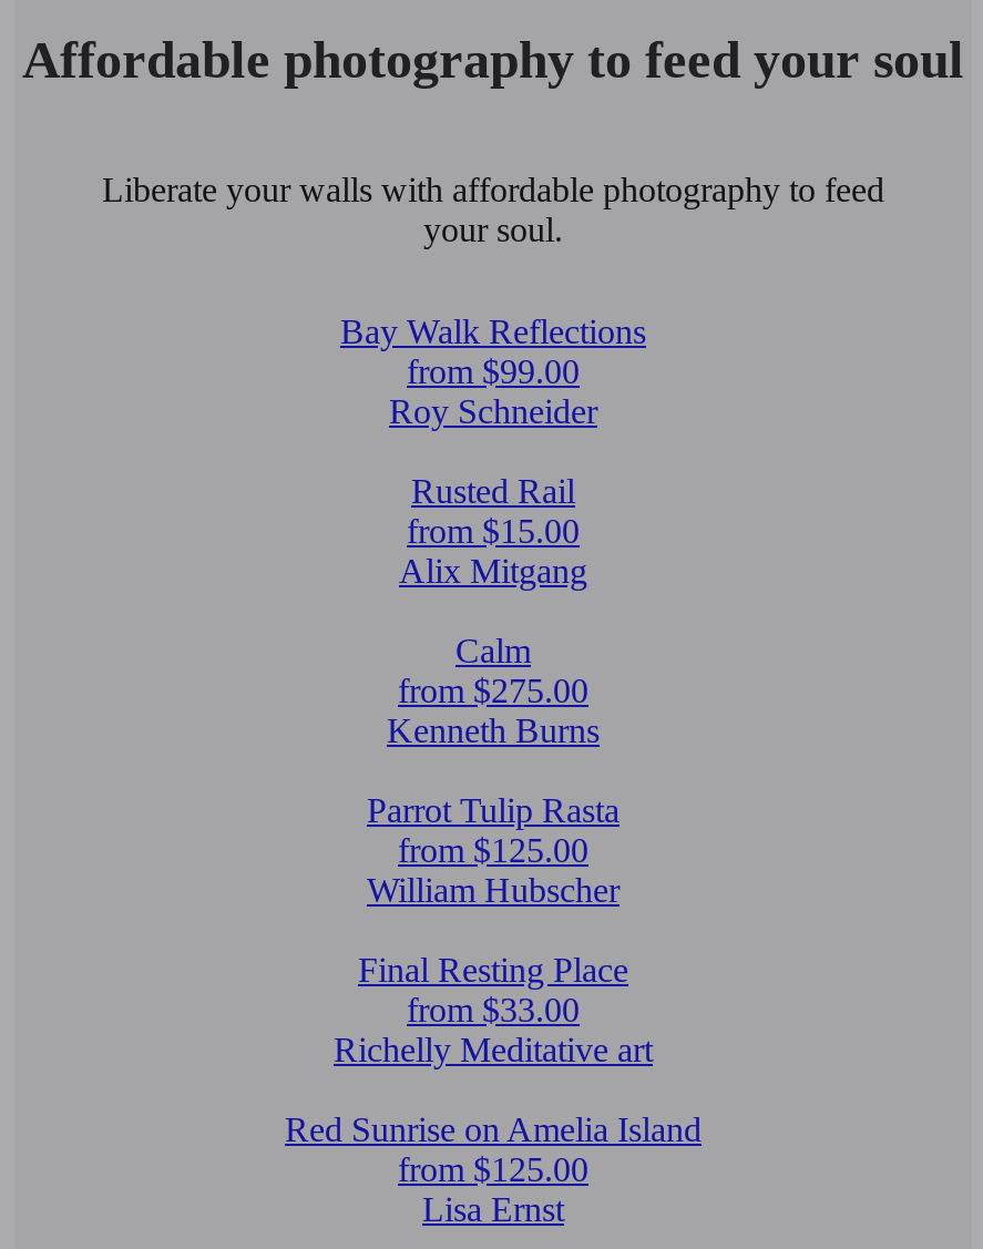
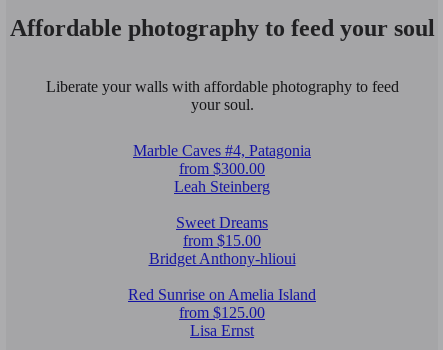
[340,312,646,430] Bay Walk Reflections | from $99.00 | Roy Schneider -> [133,142,311,195] Marble Caves #4, Patagonia | from $300.00 | Leah Steinberg
[411,472,575,509] Rusted Rail -> [176,214,268,231] Sweet Dreams
[334,551,653,1068] Alix Mitgang | Calm | from $275.00 | Kenneth Burns | Parrot Tulip Rasta | from $125.00 | William Hubscher | Final Resting Place | from $33.00 | Richelly Meditative art -> [148,250,295,267] Bridget Anthony-hlioui

